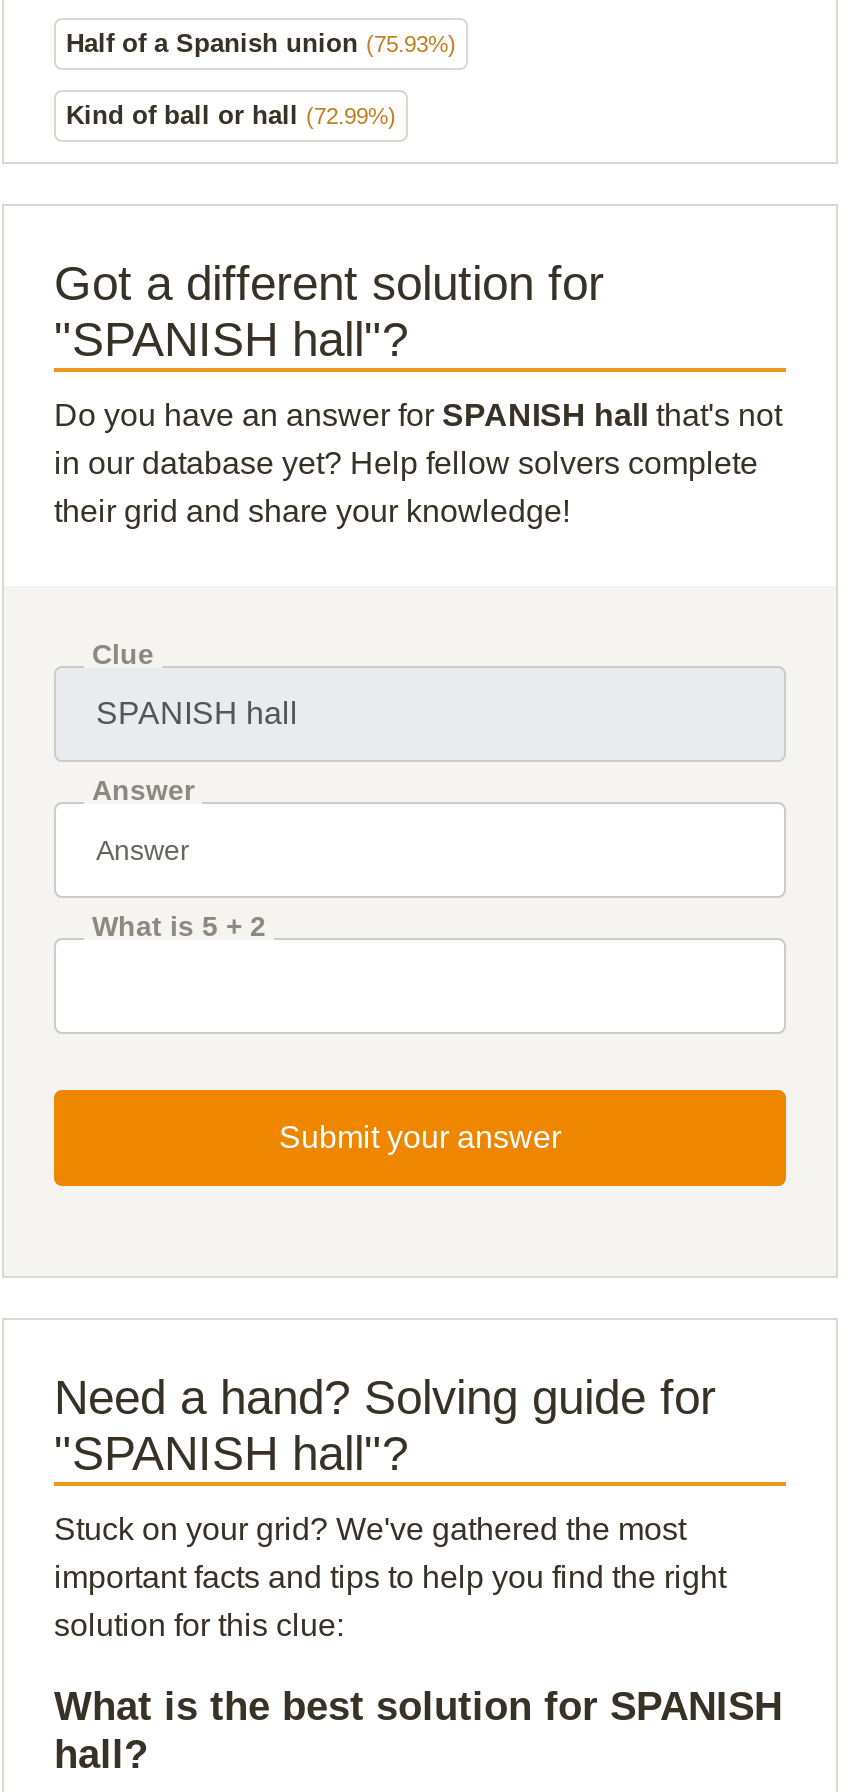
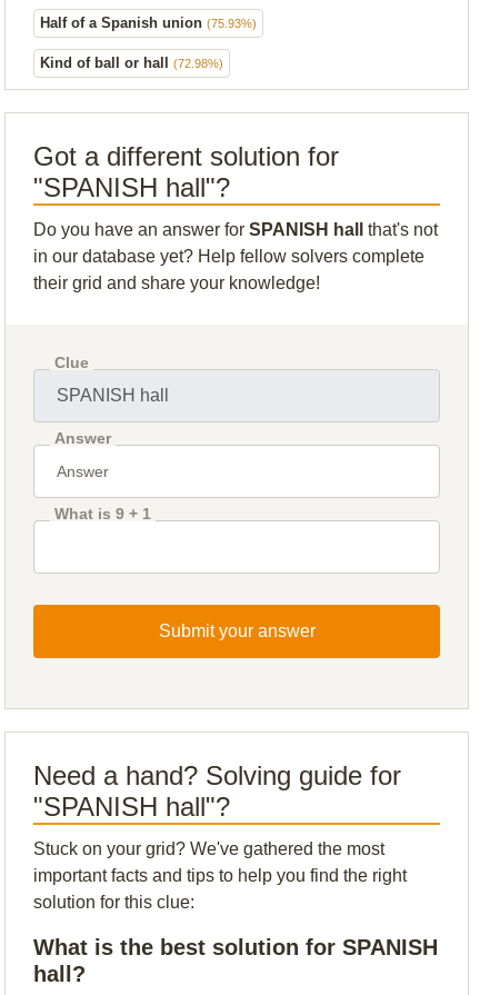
[66,99,396,129] Kind of ball or hall (72.99%) -> [40,54,223,71] Kind of ball or hall (72.98%)
[92,909,266,941] What is 5 + 2 -> [54,504,151,522] What is 9 + 1

